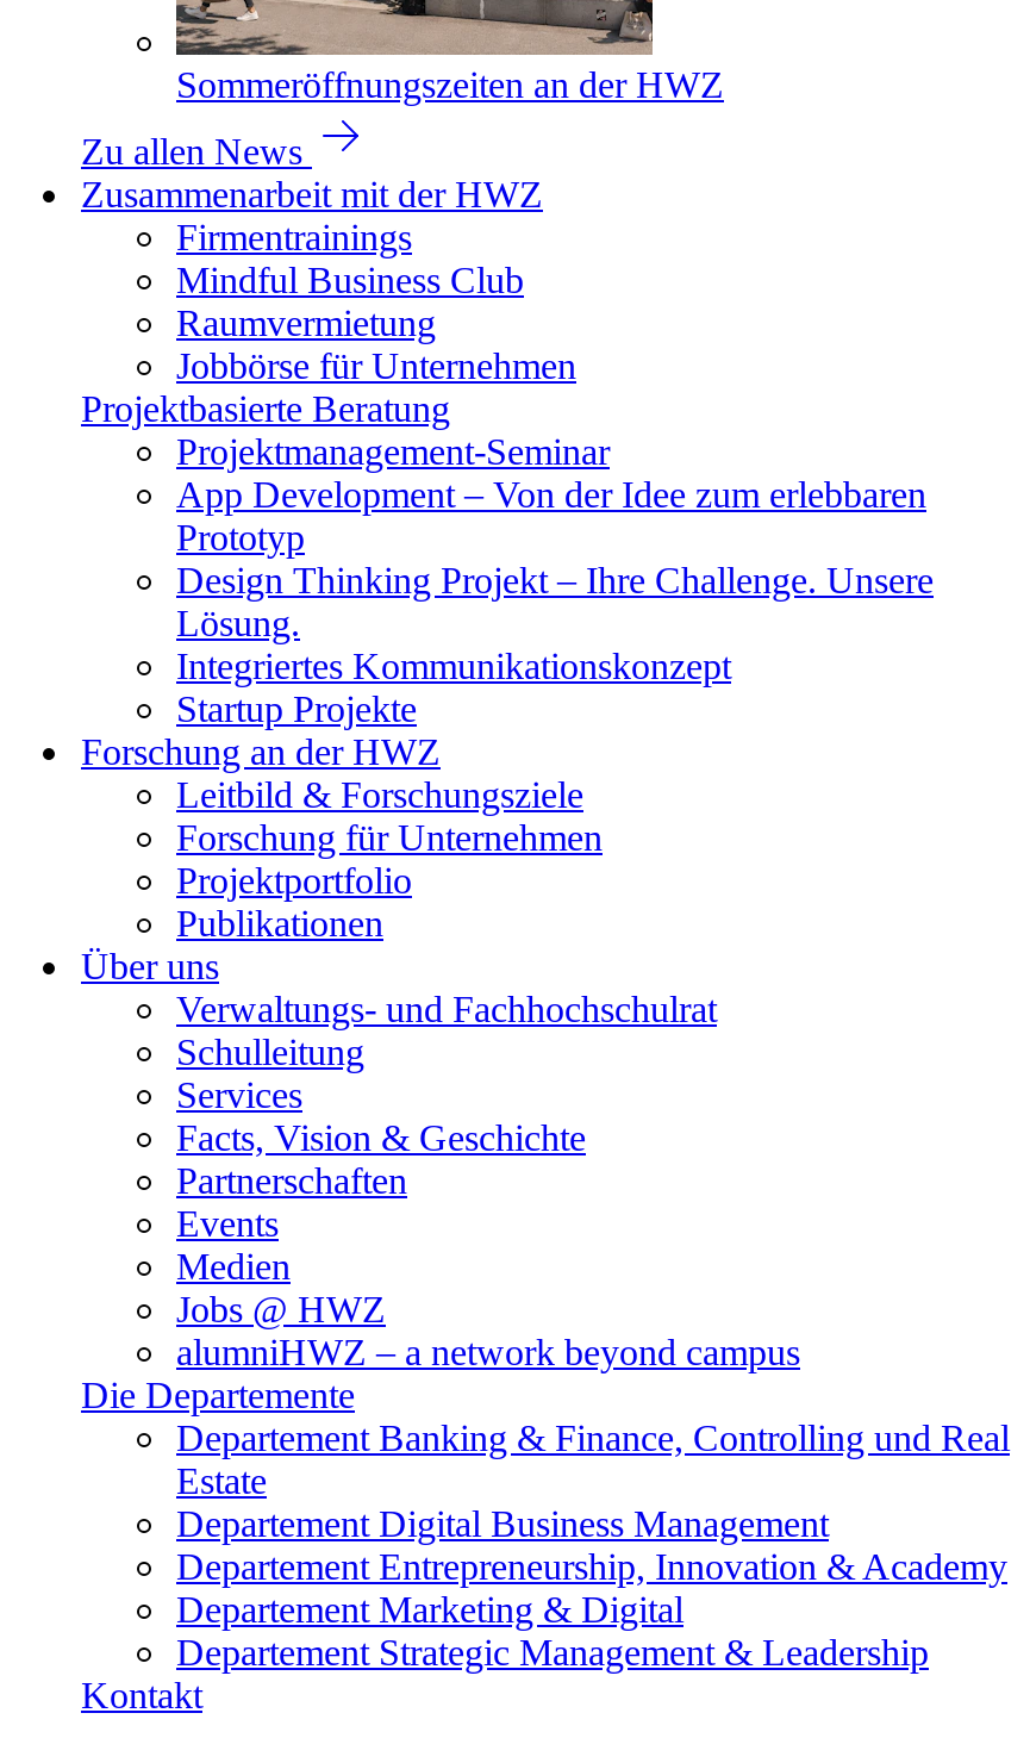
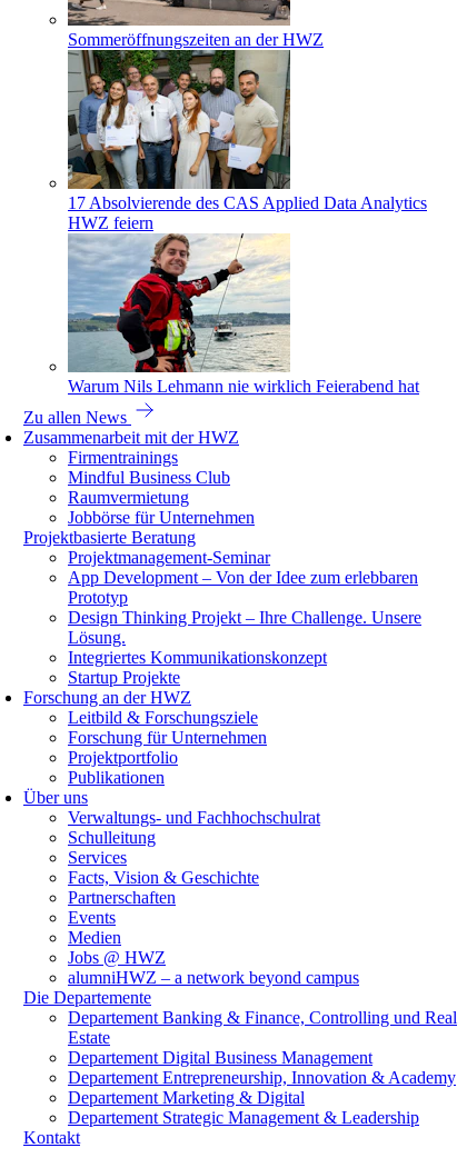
none -> [67,51,427,232] [image] | 17 Absolvierende des CAS Applied Data Analytics | HWZ feiern
none -> [67,220,419,396] [image] | Warum Nils Lehmann nie wirklich Feierabend hat

